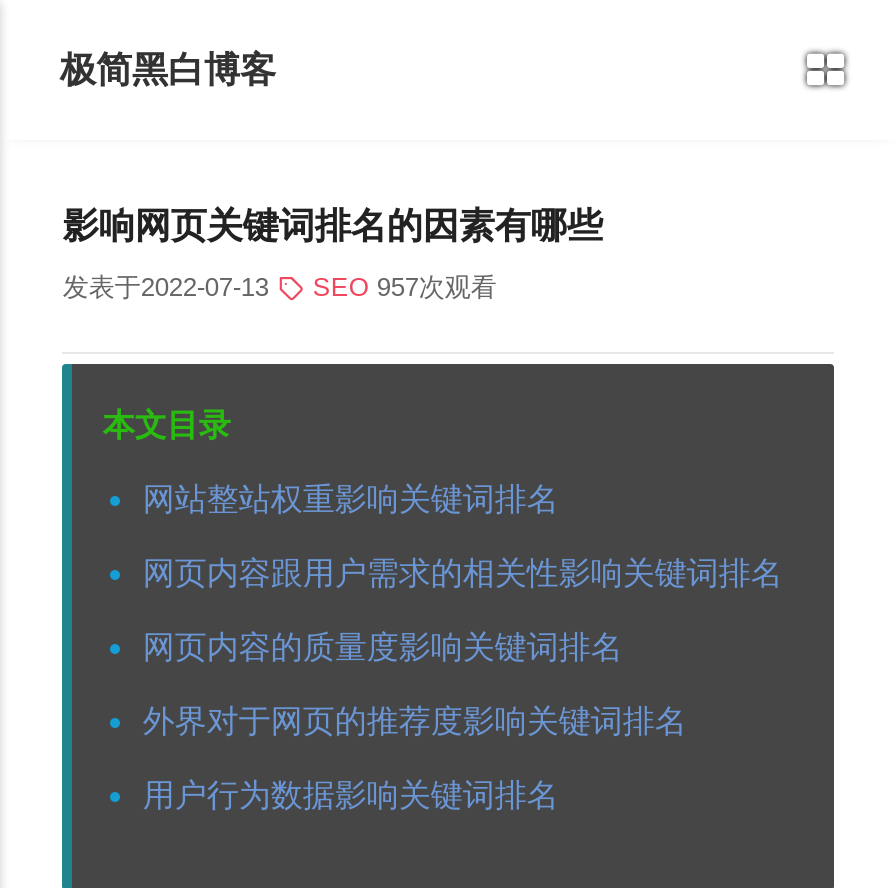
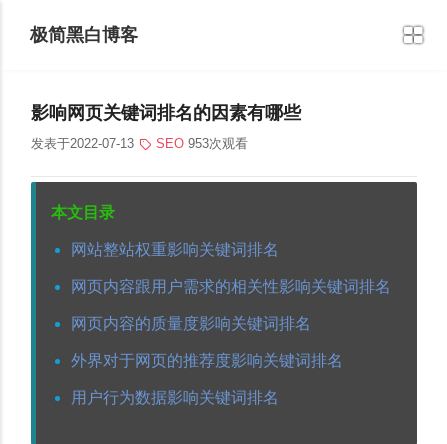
[63,273,497,303] 发表于2022-07-13 SEO 957次观看 -> [31,136,248,151] 发表于2022-07-13 SEO 953次观看

